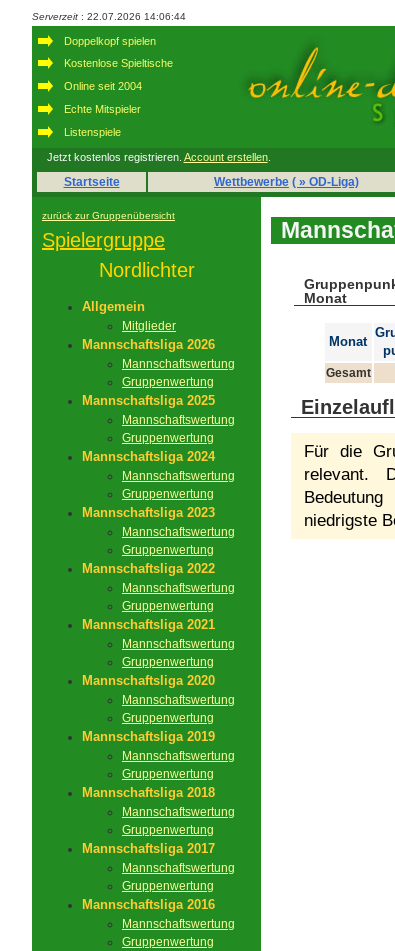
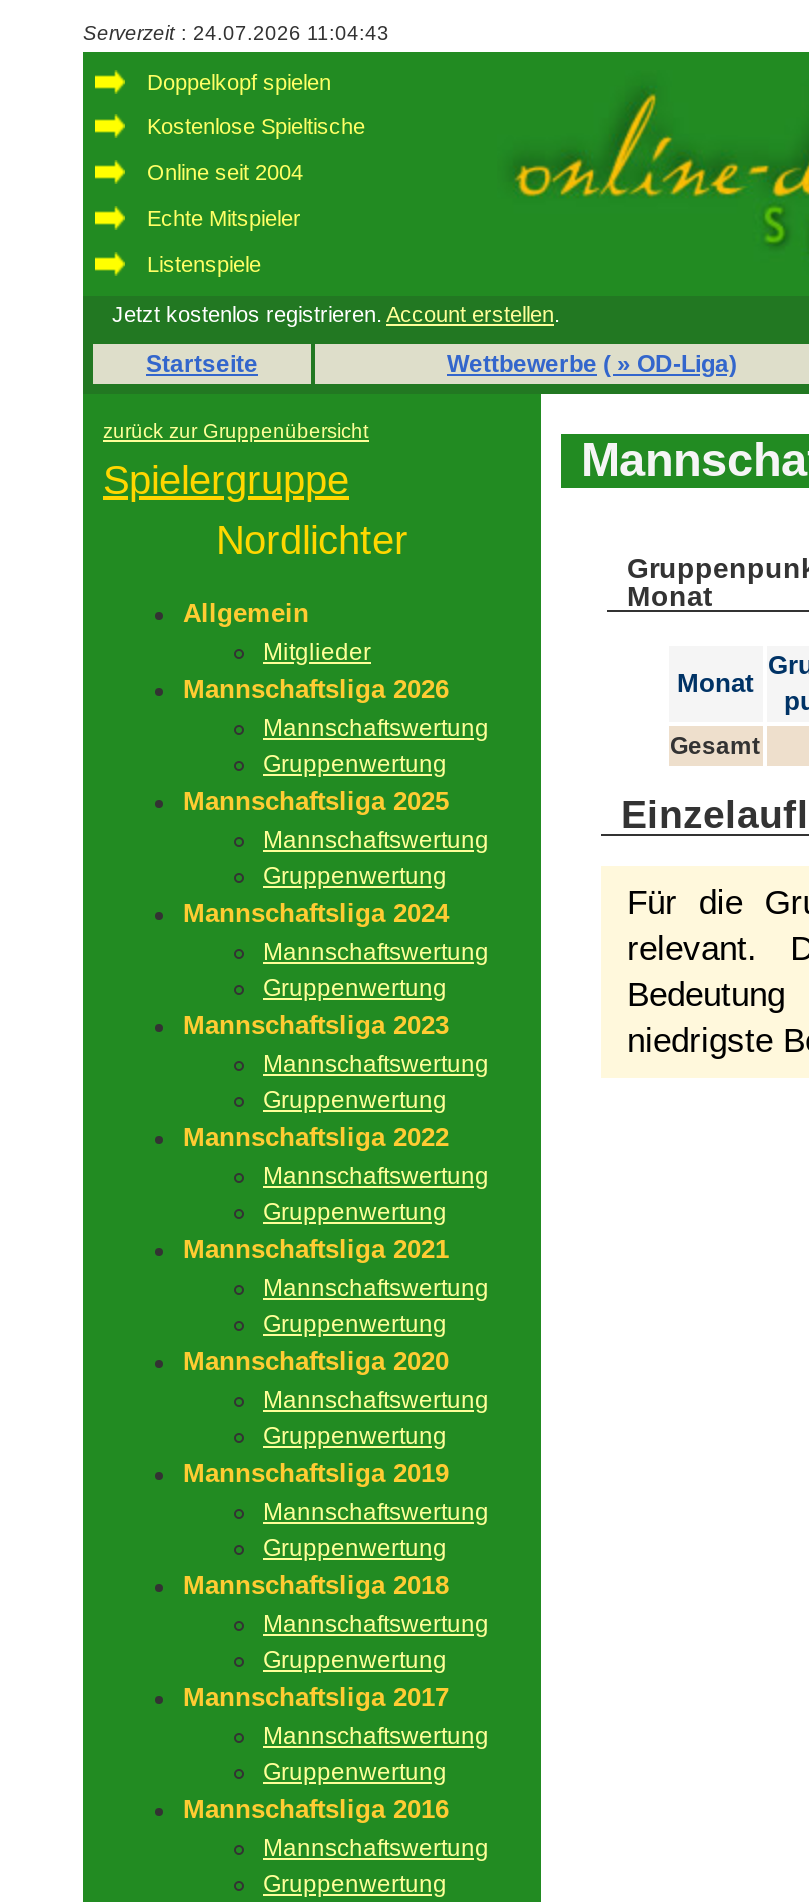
[32,11,186,22] Serverzeit: 22.07.2026 14:06:44 -> [83,22,389,44] Serverzeit: 24.07.2026 11:04:43

